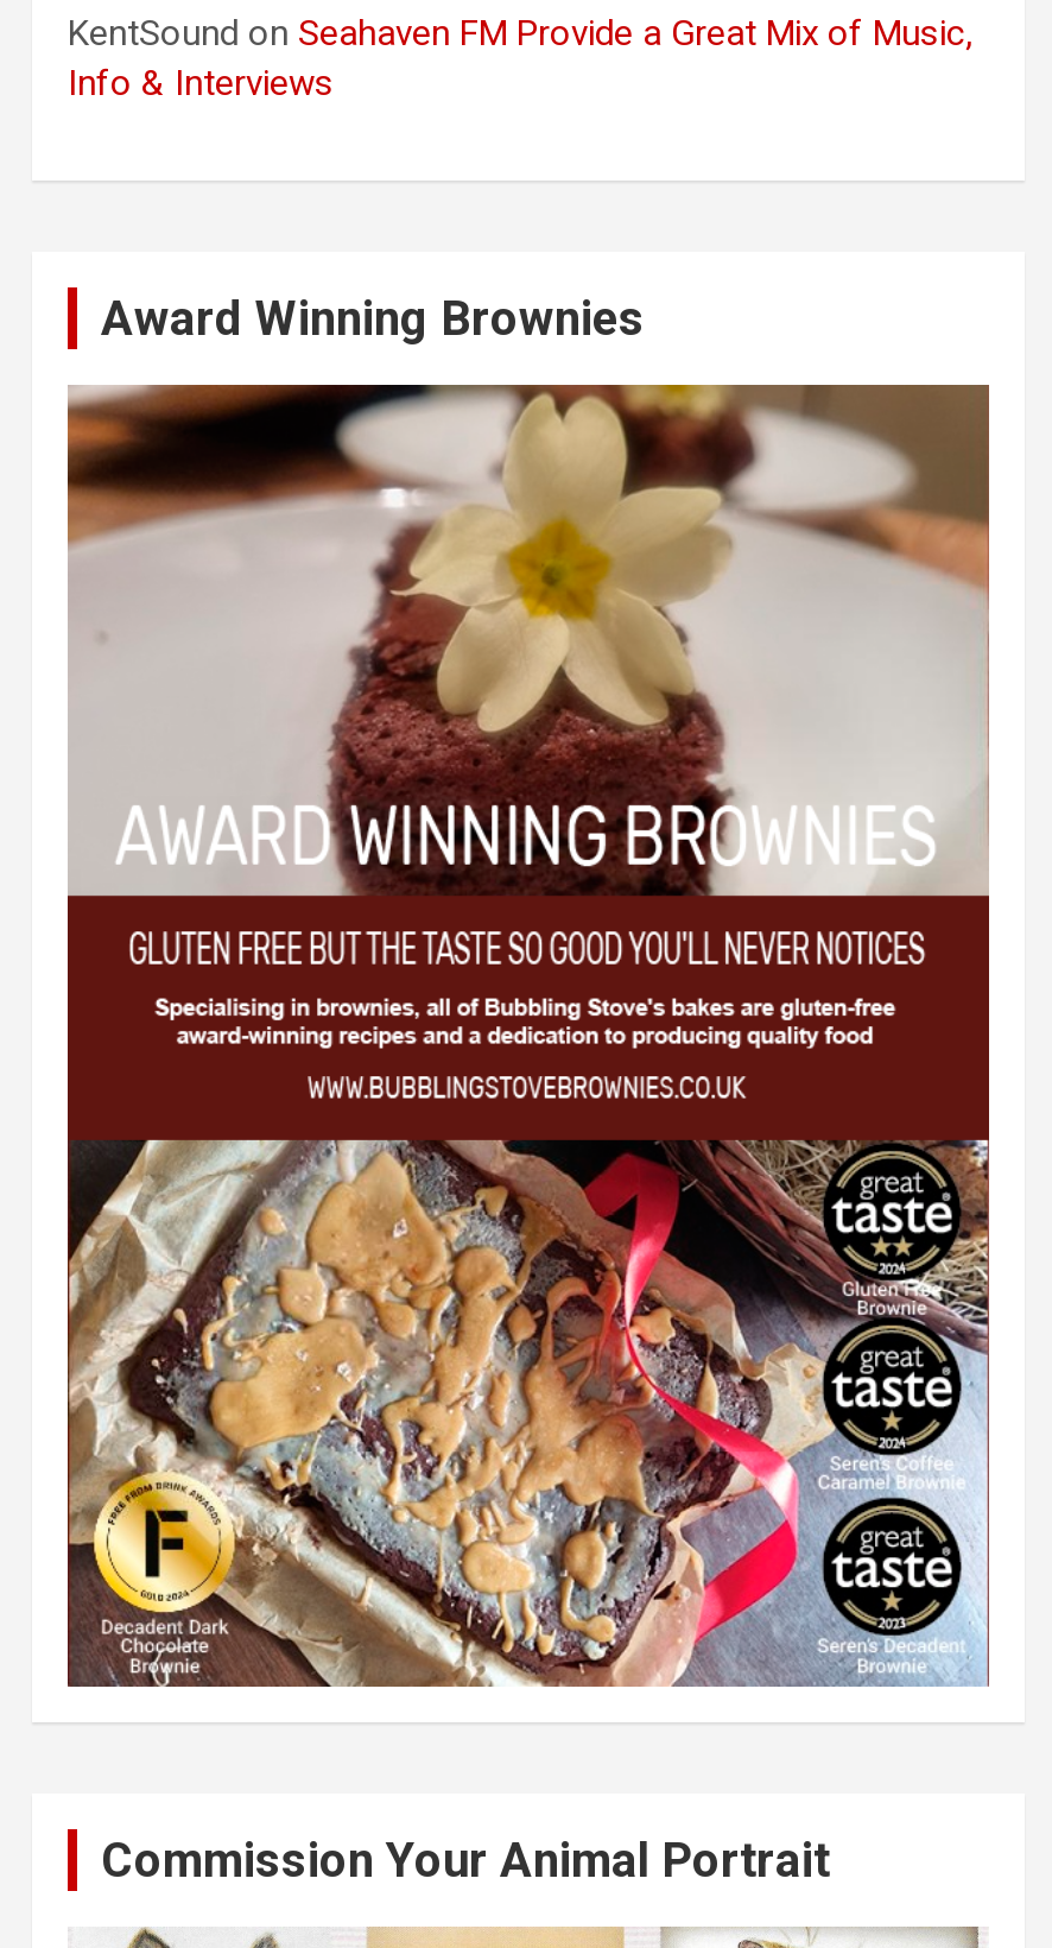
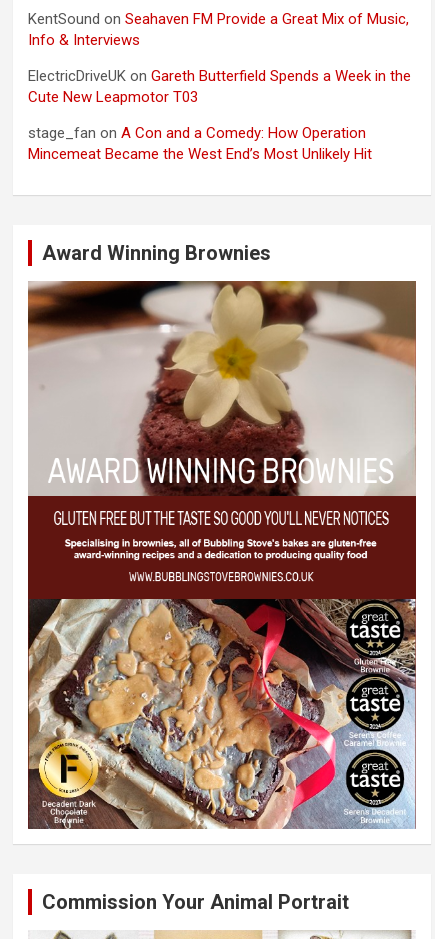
none -> [28,67,411,163] ElectricDriveUK on Gareth Butterfield Spends a Week in the | Cute New Leapmotor T03 | stage_fan on A Con and a Comedy: How Operation | Mincemeat Became the West End’s Most Unlikely Hit

